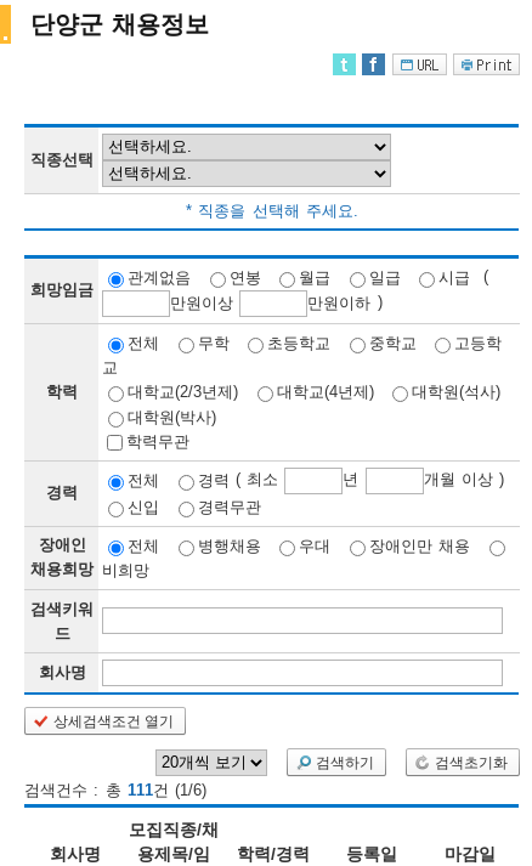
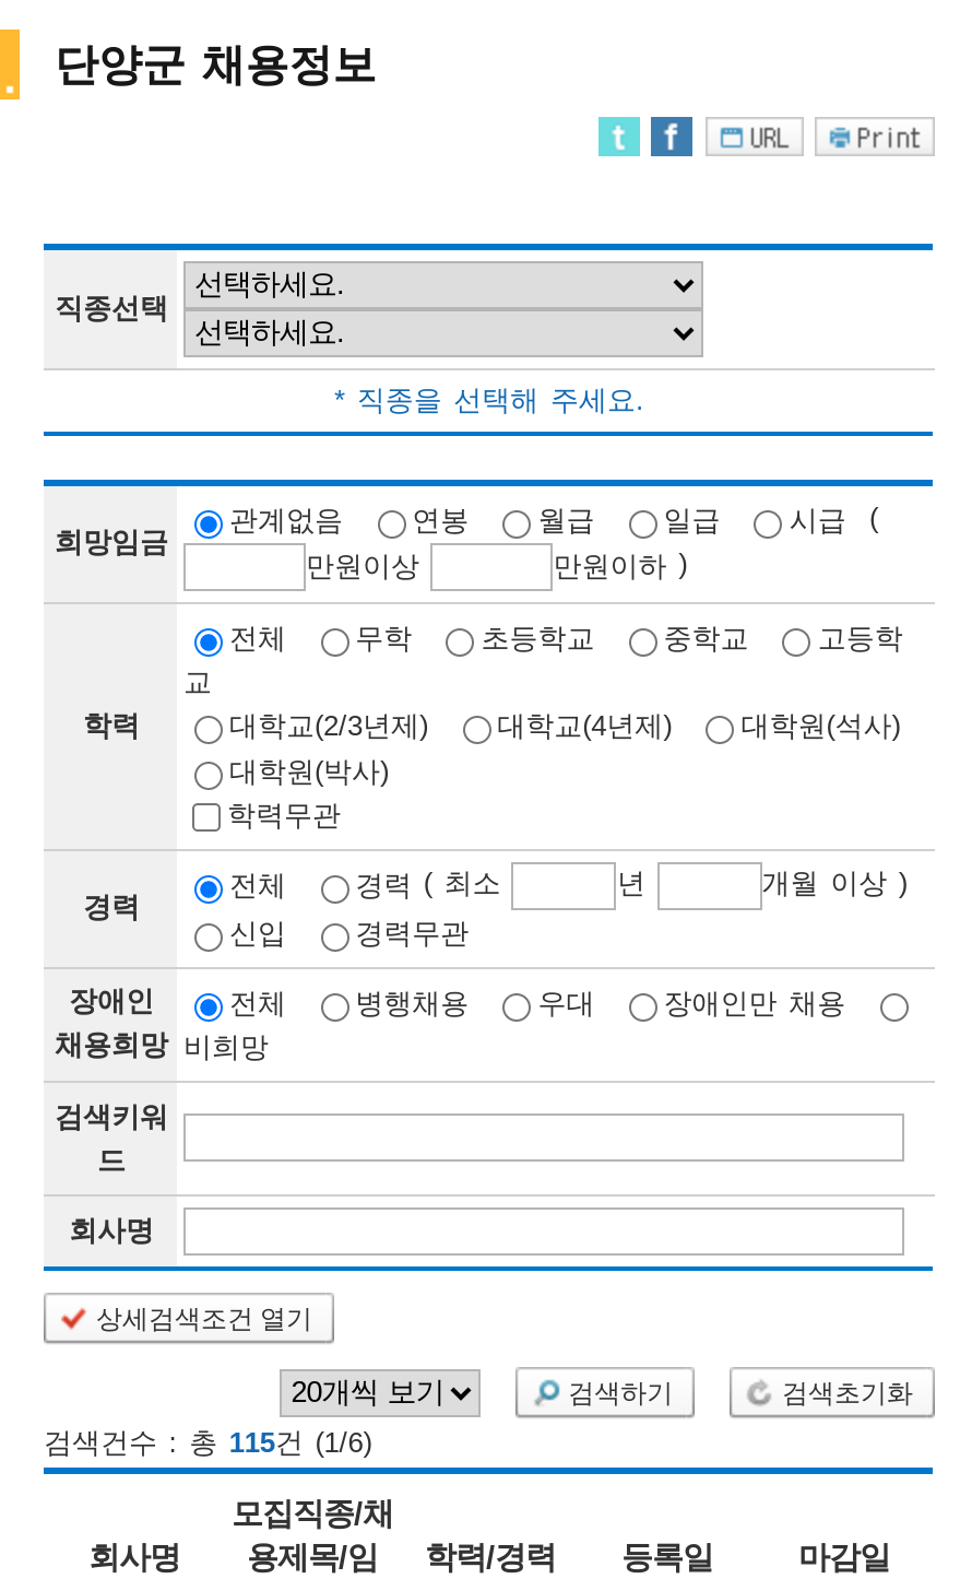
[24,781,207,799] 검색건수 : 총 111건 (1/6) -> [44,1426,372,1459] 검색건수 : 총 115건 (1/6)

